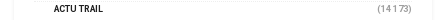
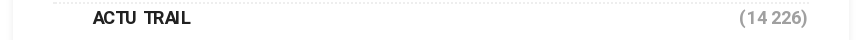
[377,3,412,16] (14 173) -> [739,6,809,32] (14 226)

